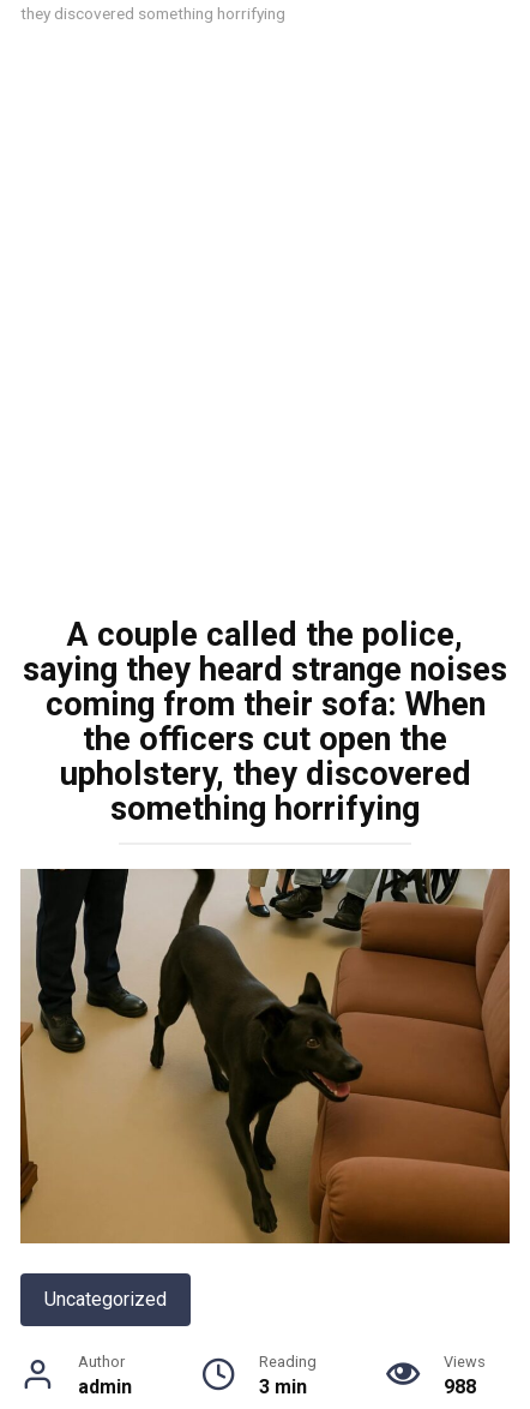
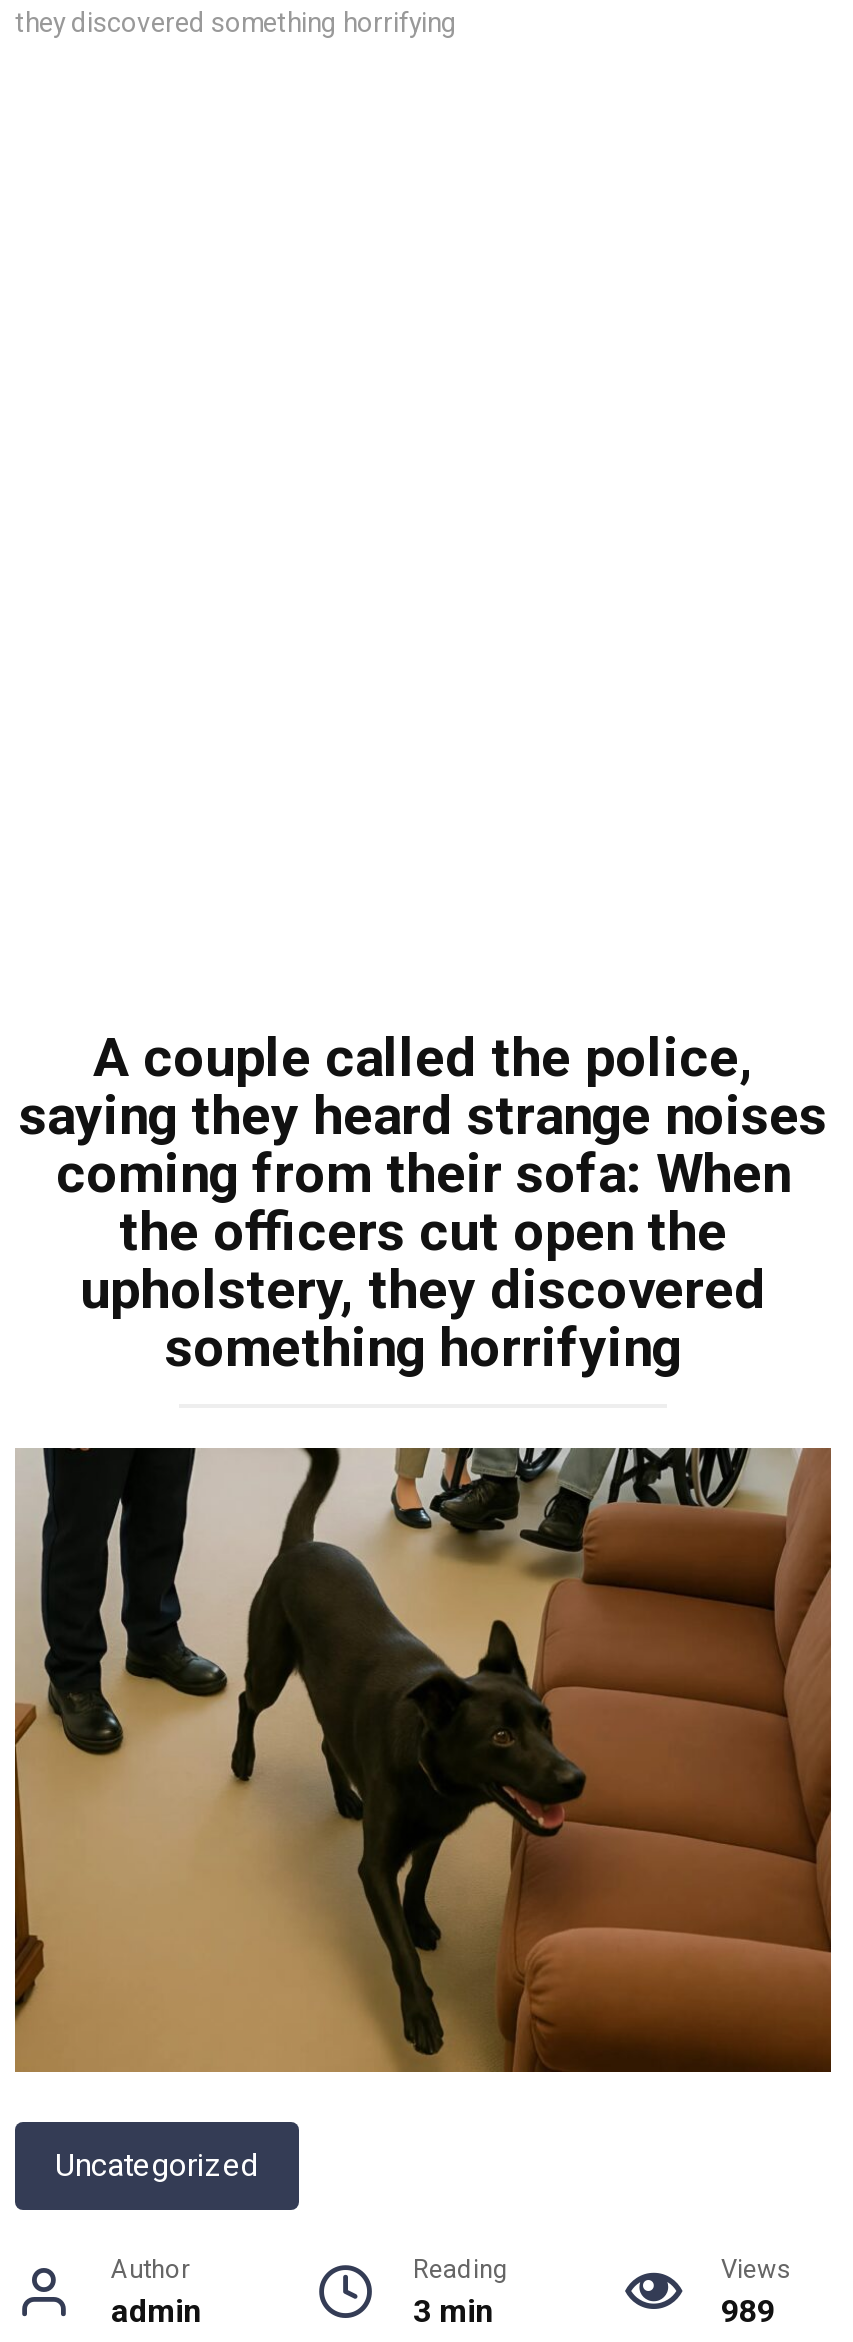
[444,1376,476,1398] 988 -> [721,2293,775,2331] 989

